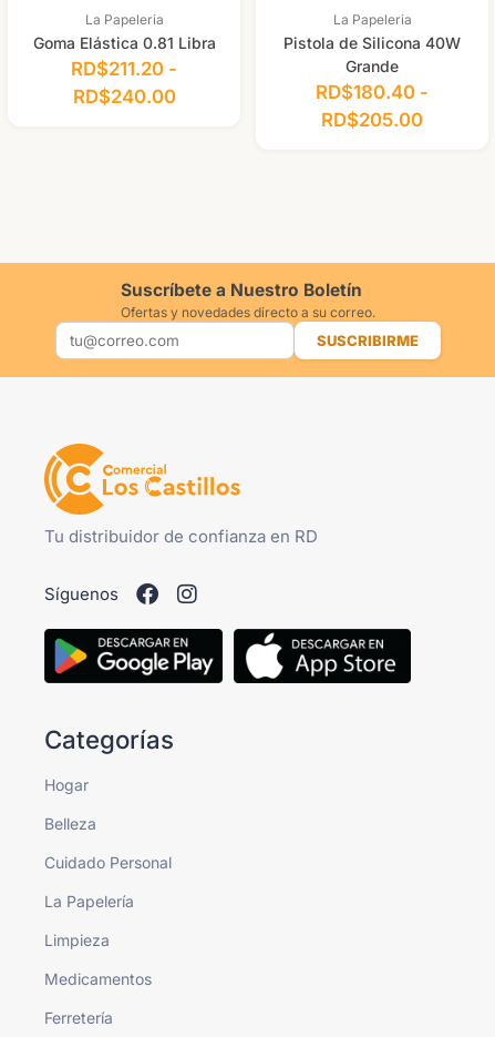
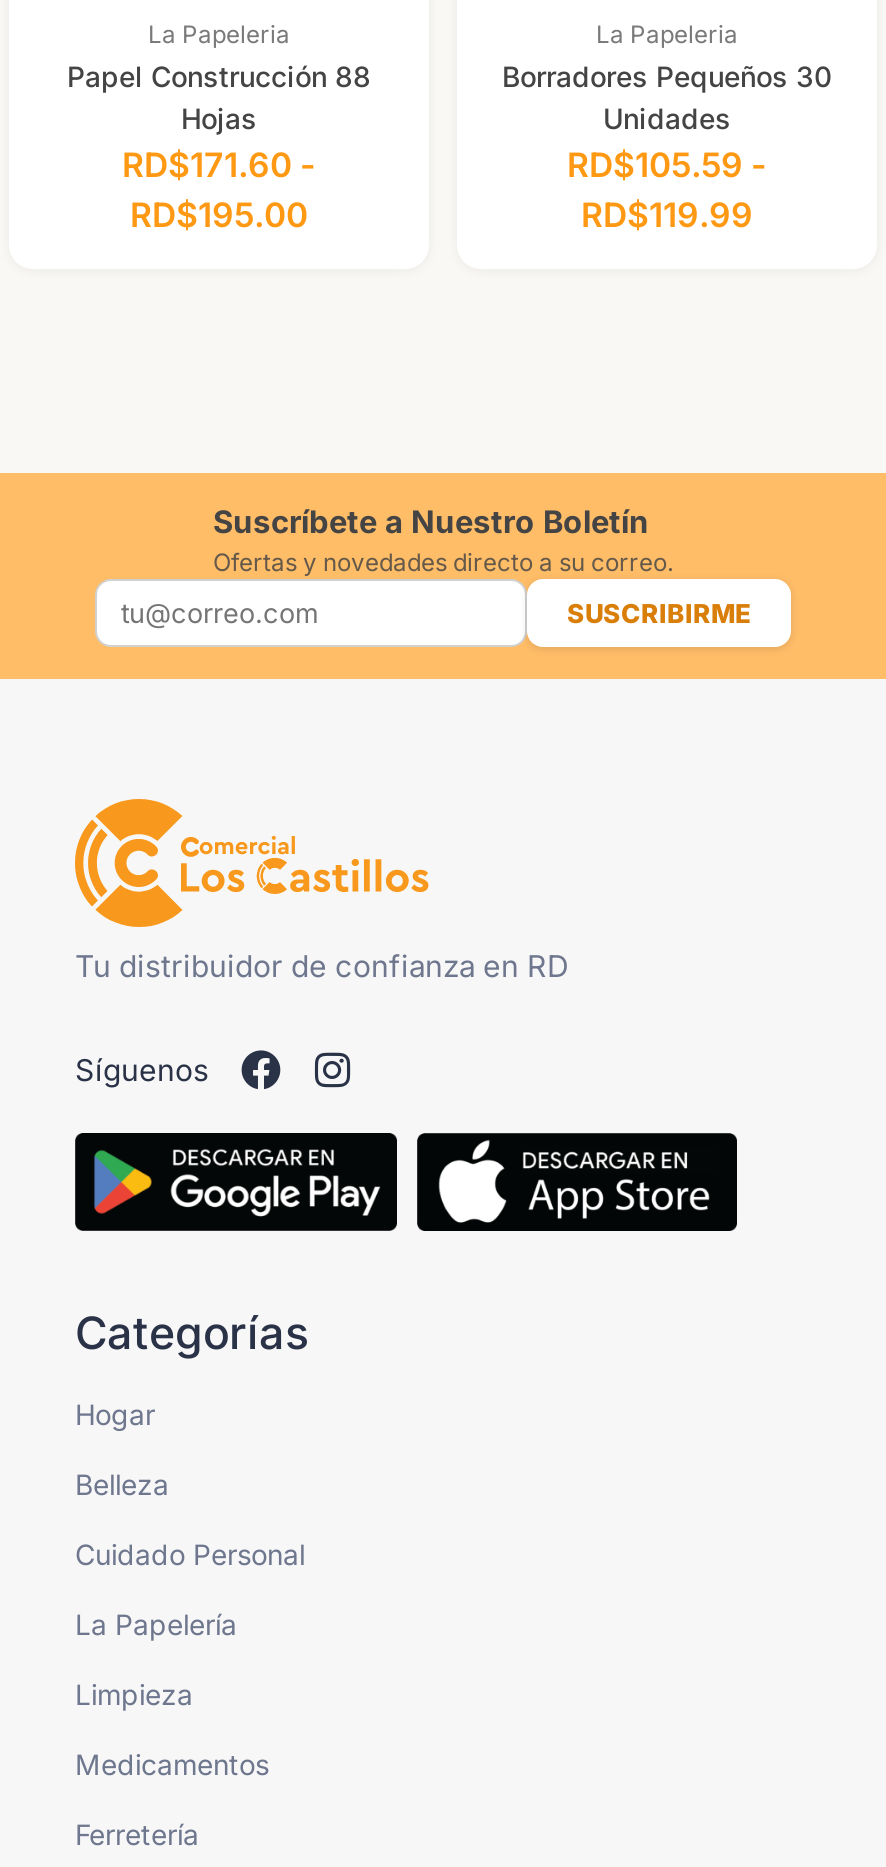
[33,33,215,108] Goma Elástica 0.81 Libra | RD$211.20 - | RD$240.00 -> [67,59,371,235] Papel Construcción 88 | Hojas | RD$171.60 - | RD$195.00
[283,33,461,131] Pistola de Silicona 40W | Grande | RD$180.40 - | RD$205.00 -> [502,59,832,235] Borradores Pequeños 30 | Unidades | RD$105.59 - | RD$119.99

